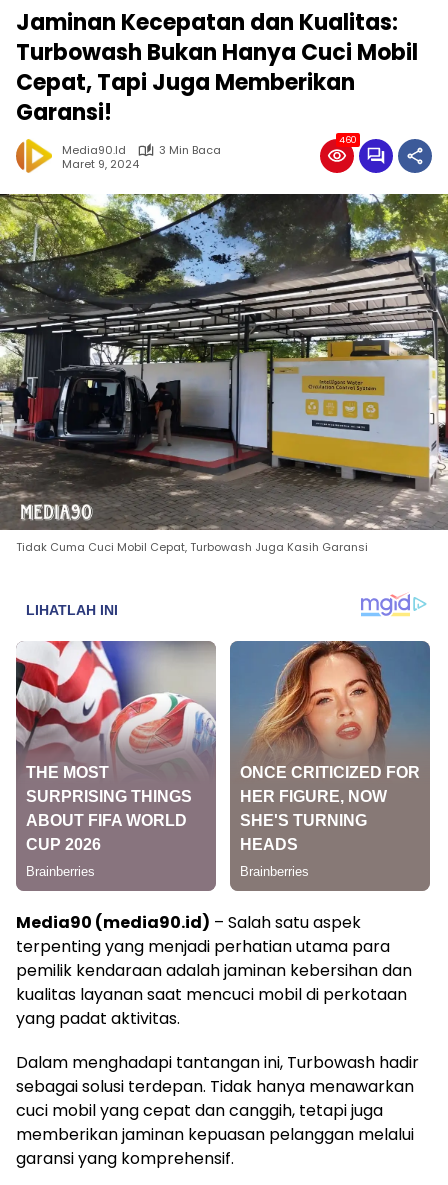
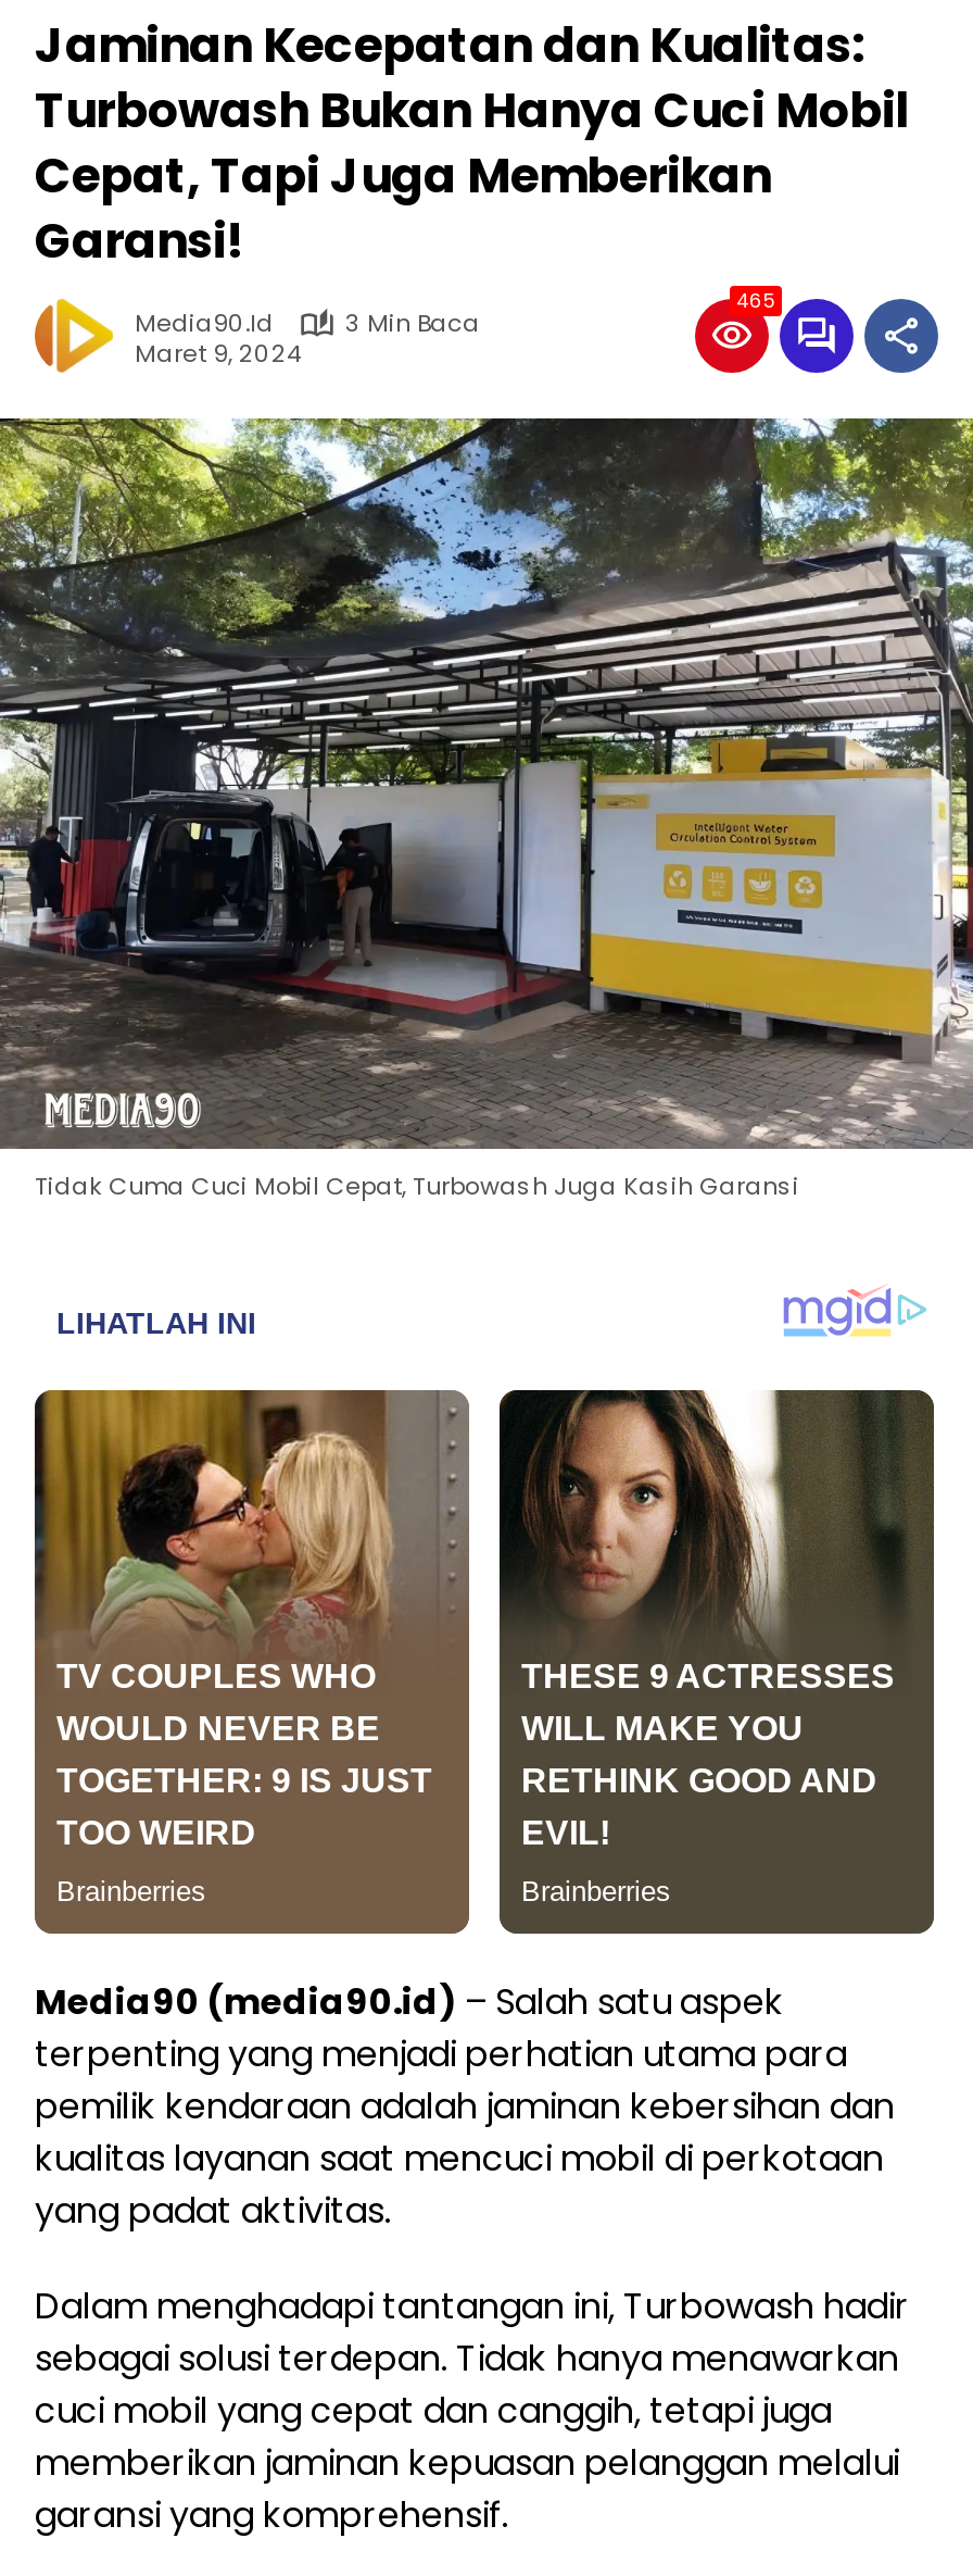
[339,134,357,146] 460 -> [736,288,775,314] 465
[15,640,216,891] [image] -> [33,1388,469,1931] [image]
[229,640,431,891] [image] -> [497,1388,936,1931] [image]

